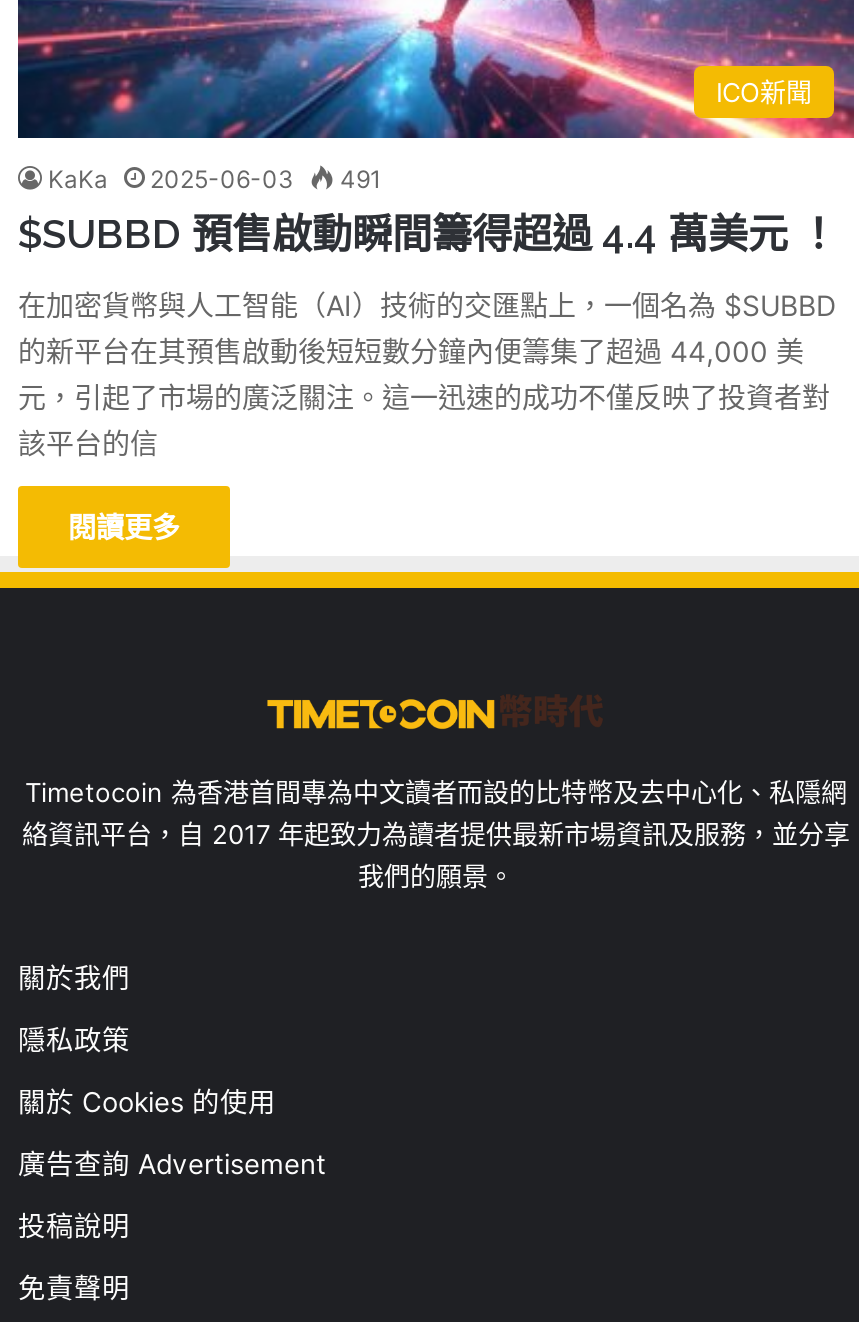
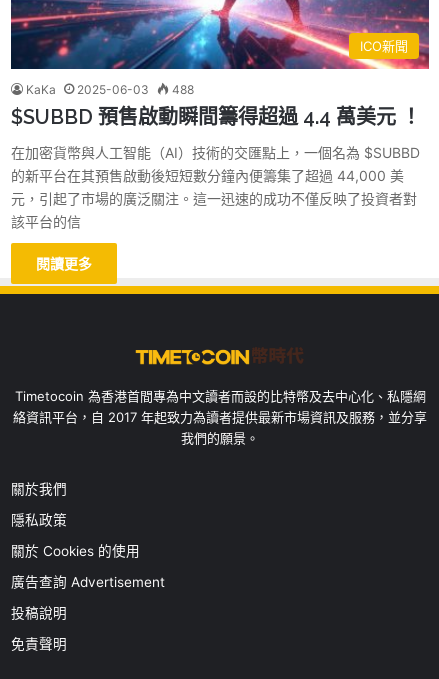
[48,164,382,194] KaKa 2025-06-03 491 -> [26,82,194,97] KaKa 2025-06-03 488

